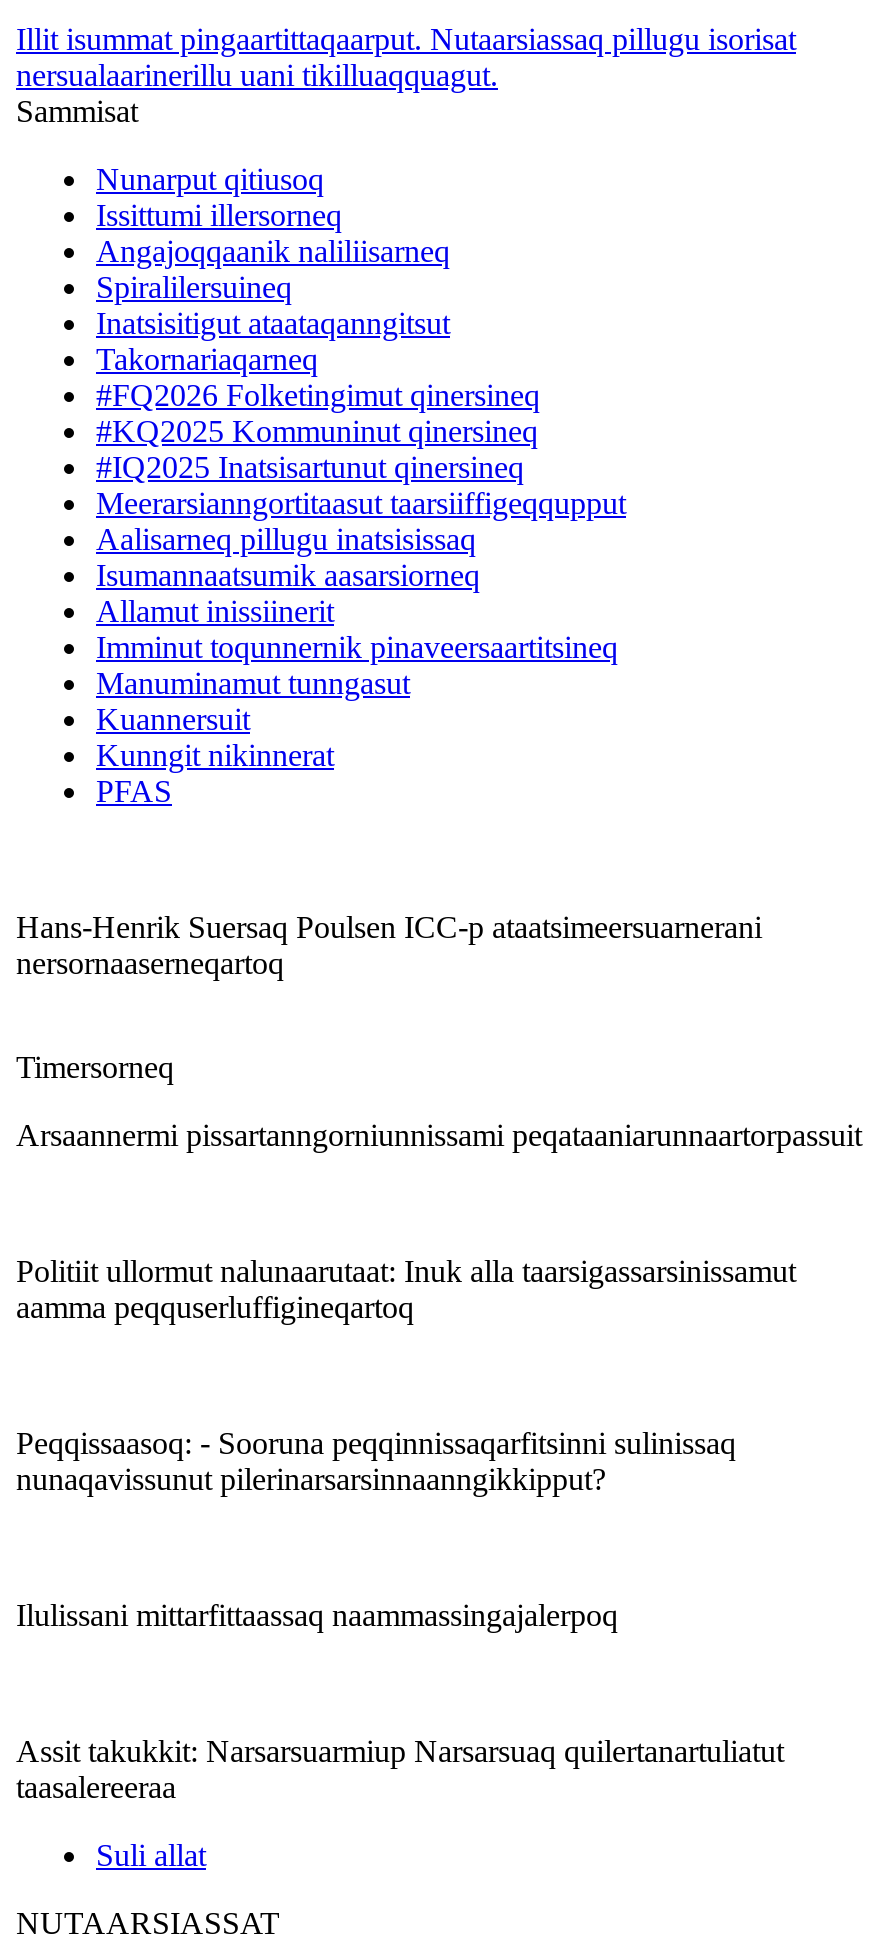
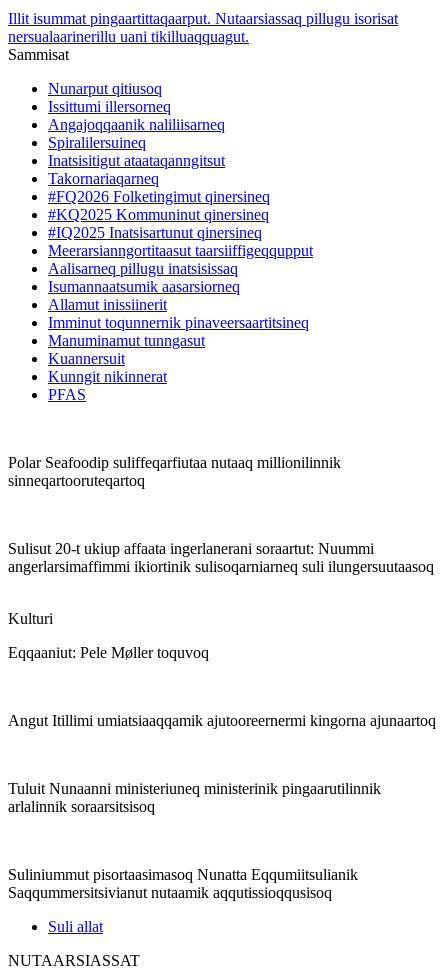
[16,910,762,980] Hans-Henrik Suersaq Poulsen ICC-p ataatsimeersuarnerani | nersornaaserneqartoq -> [8,454,341,489] Polar Seafoodip suliffeqarfiutaa nutaaq millionilinnik | sinneqartooruteqartoq
[16,1050,174,1084] Timersorneq -> [8,540,434,575] Sulisut 20-t ukiup affaata ingerlanerani soraartut: Nuummi | angerlarsimaffimmi ikiortinik sulisoqarniarneq suli ilungersuutaasoq
[16,1118,862,1152] Arsaannermi pissartanngorniunnissami peqataaniarunnaartorpassuit -> [8,610,53,627] Kulturi
[16,1254,796,1324] Politiit ullormut nalunaarutaat: Inuk alla taarsigassarsinissamut | aamma peqquserluffigineqartoq -> [8,644,209,661] Eqqaaniut: Pele Møller toquvoq
[16,1426,736,1496] Peqqissaasoq: - Sooruna peqqinnissaqarfitsinni sulinissaq | nunaqavissunut pilerinarsarsinnaanngikkipput? -> [8,712,436,729] Angut Itillimi umiatsiaaqqamik ajutooreernermi kingorna ajunaartoq
[16,1598,618,1632] Ilulissani mittarfittaassaq naammassingajalerpoq -> [8,780,381,815] Tuluit Nunaanni ministeriuneq ministerinik pingaarutilinnik | arlalinnik soraarsitsisoq
[16,1734,784,1804] Assit takukkit: Narsarsuarmiup Narsarsuaq quilertanartuliatut | taasalereeraa -> [8,866,358,901] Suliniummut pisortaasimasoq Nunatta Eqqumiitsulianik | Saqqummersitsivianut nutaamik aqqutissioqqusisoq

